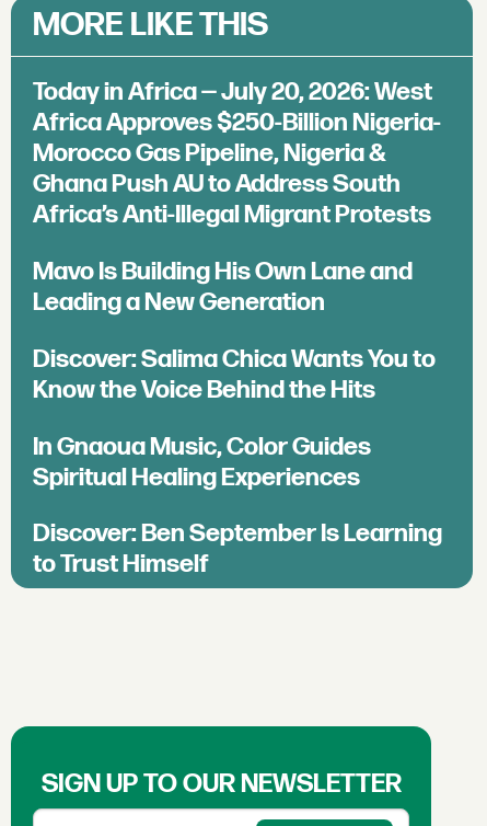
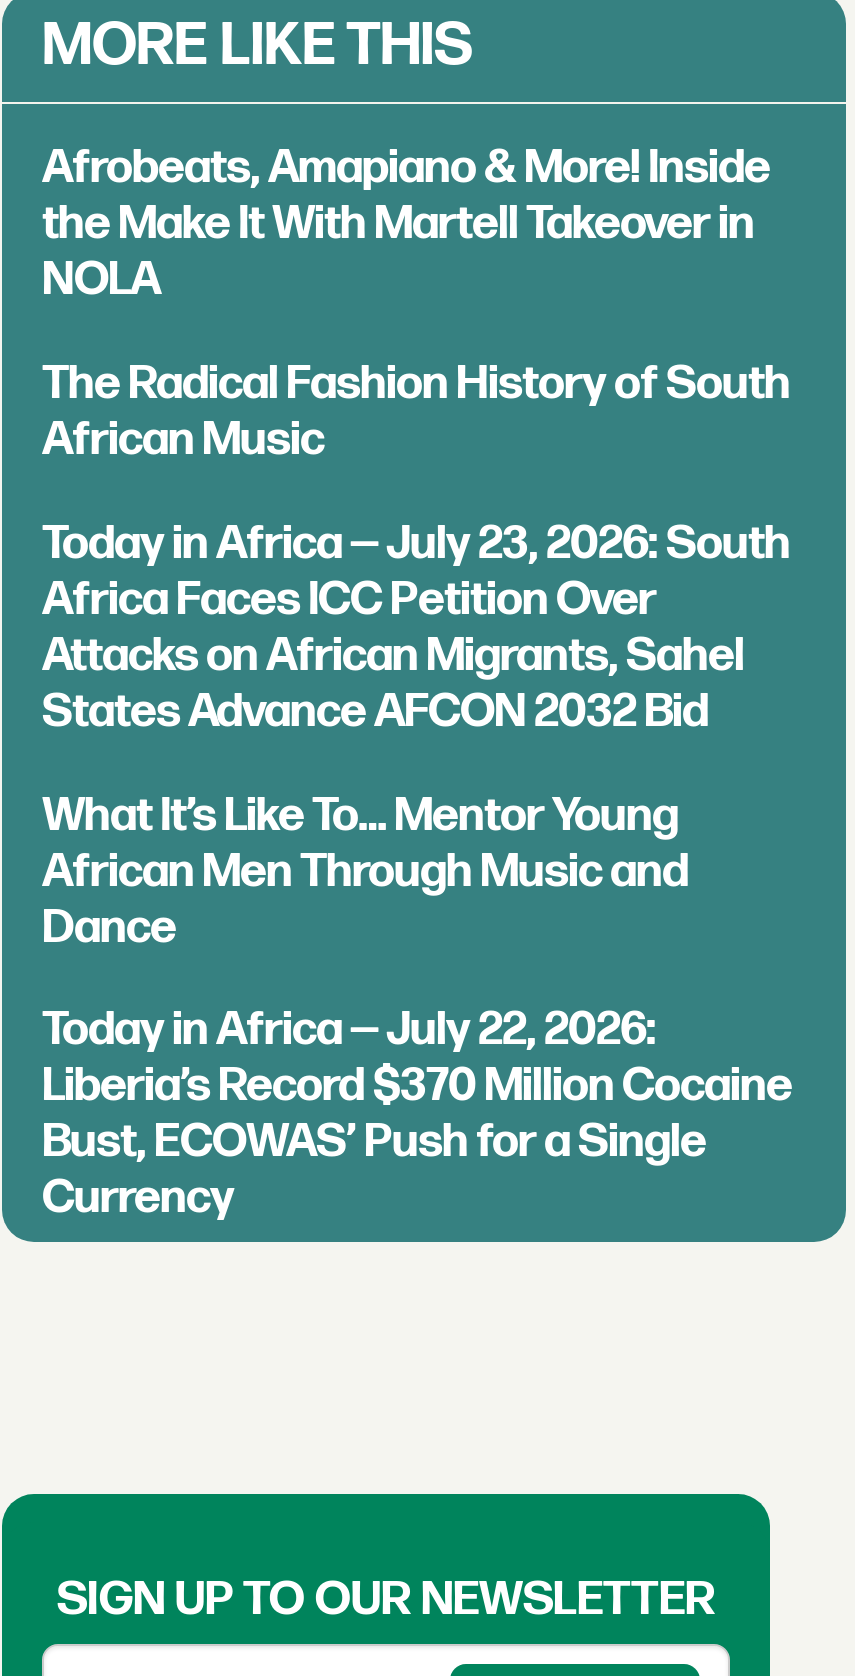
[33,77,441,230] Today in Africa — July 20, 2026: West | Africa Approves $250-Billion Nigeria- | Morocco Gas Pipeline, Nigeria & | Ghana Push AU to Address South | Africa’s Anti-Illegal Migrant Protests -> [42,140,770,308] Afrobeats, Amapiano & More! Inside | the Make It With Martell Takeover in | NOLA
[33,256,413,317] Mavo Is Building His Own Lane and | Leading a New Generation -> [42,356,790,468] The Radical Fashion History of South | African Music
[33,344,436,405] Discover: Salima Chica Wants You to | Know the Voice Behind the Hits -> [42,515,790,739] Today in Africa — July 23, 2026: South | Africa Faces ICC Petition Over | Attacks on African Migrants, Sahel | States Advance AFCON 2032 Bid
[33,431,371,493] In Gnaoua Music, Color Guides | Spiritual Healing Experiences -> [42,787,688,955] What It’s Like To… Mentor Young | African Men Through Music and | Dance
[33,519,442,580] Discover: Ben September Is Learning | to Trust Himself -> [42,1003,792,1227] Today in Africa — July 22, 2026: | Liberia’s Record $370 Million Cocaine | Bust, ECOWAS’ Push for a Single | Currency

